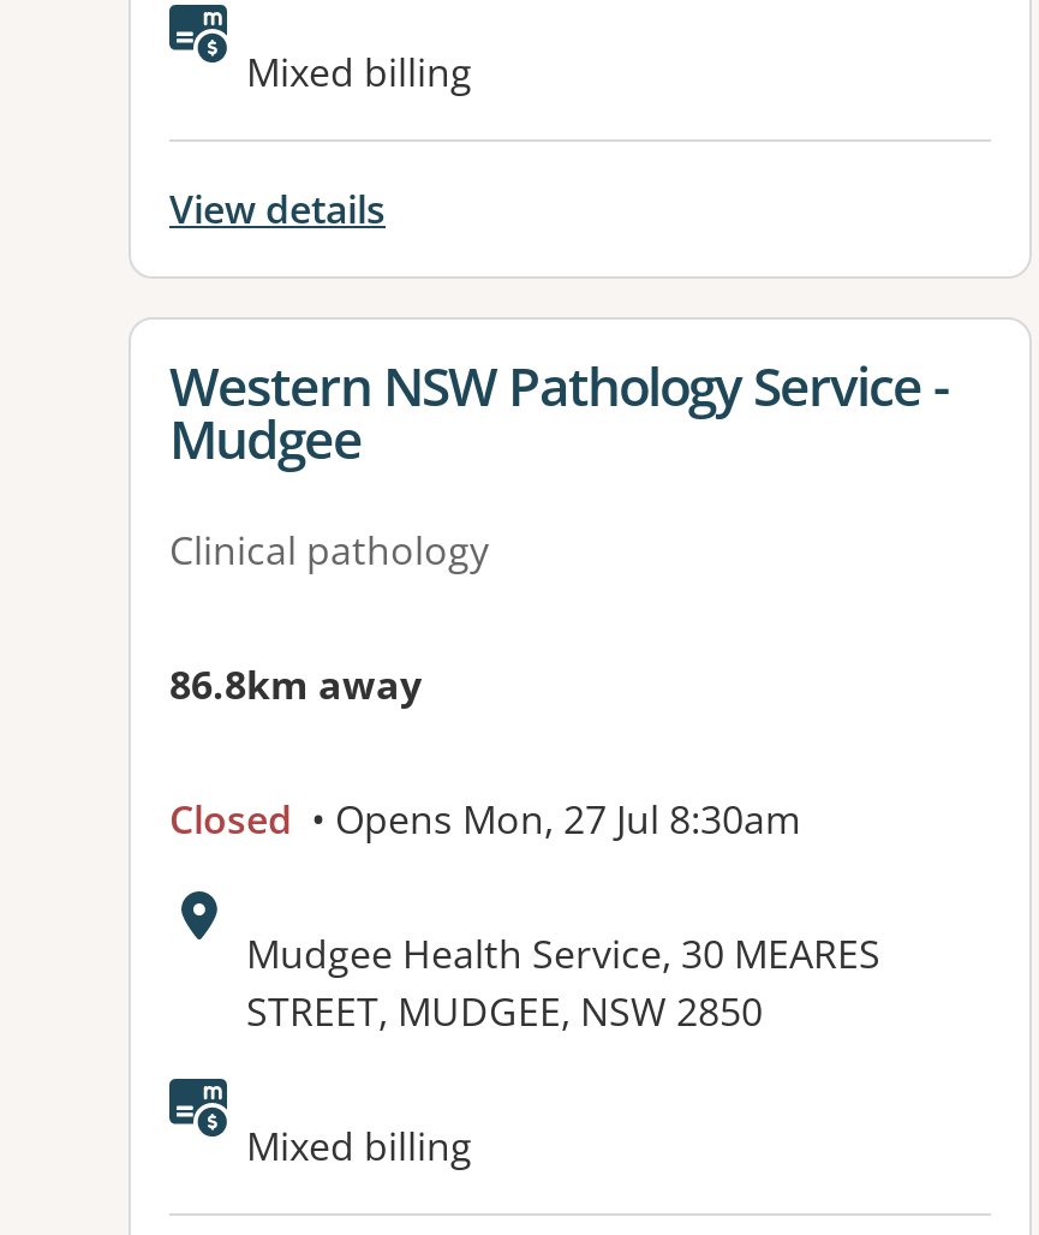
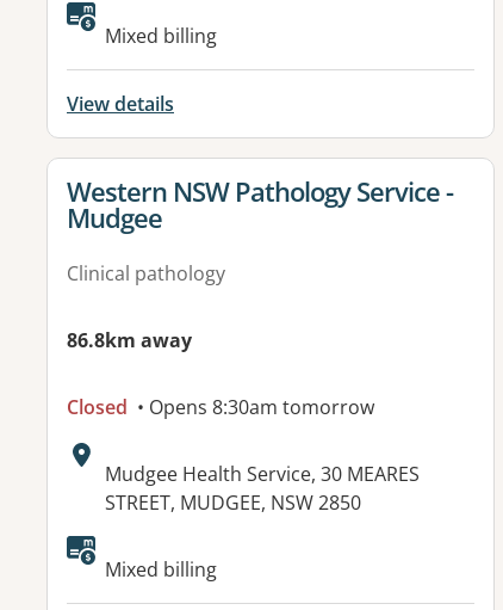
[169,794,801,847] Closed • Opens Mon, 27 Jul 8:30am -> [67,394,374,421] Closed • Opens 8:30am tomorrow

